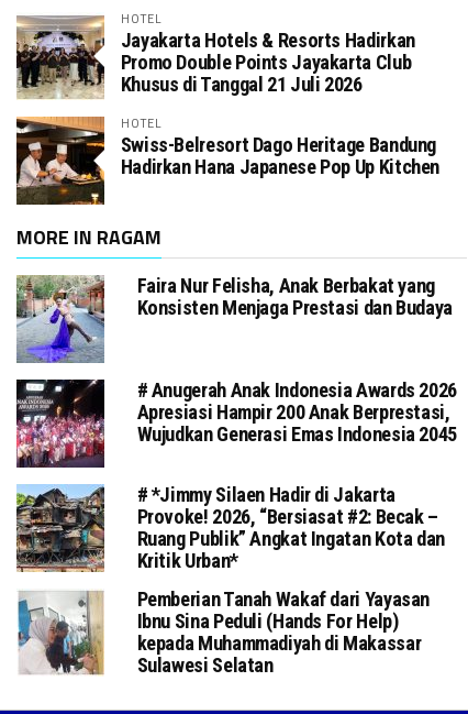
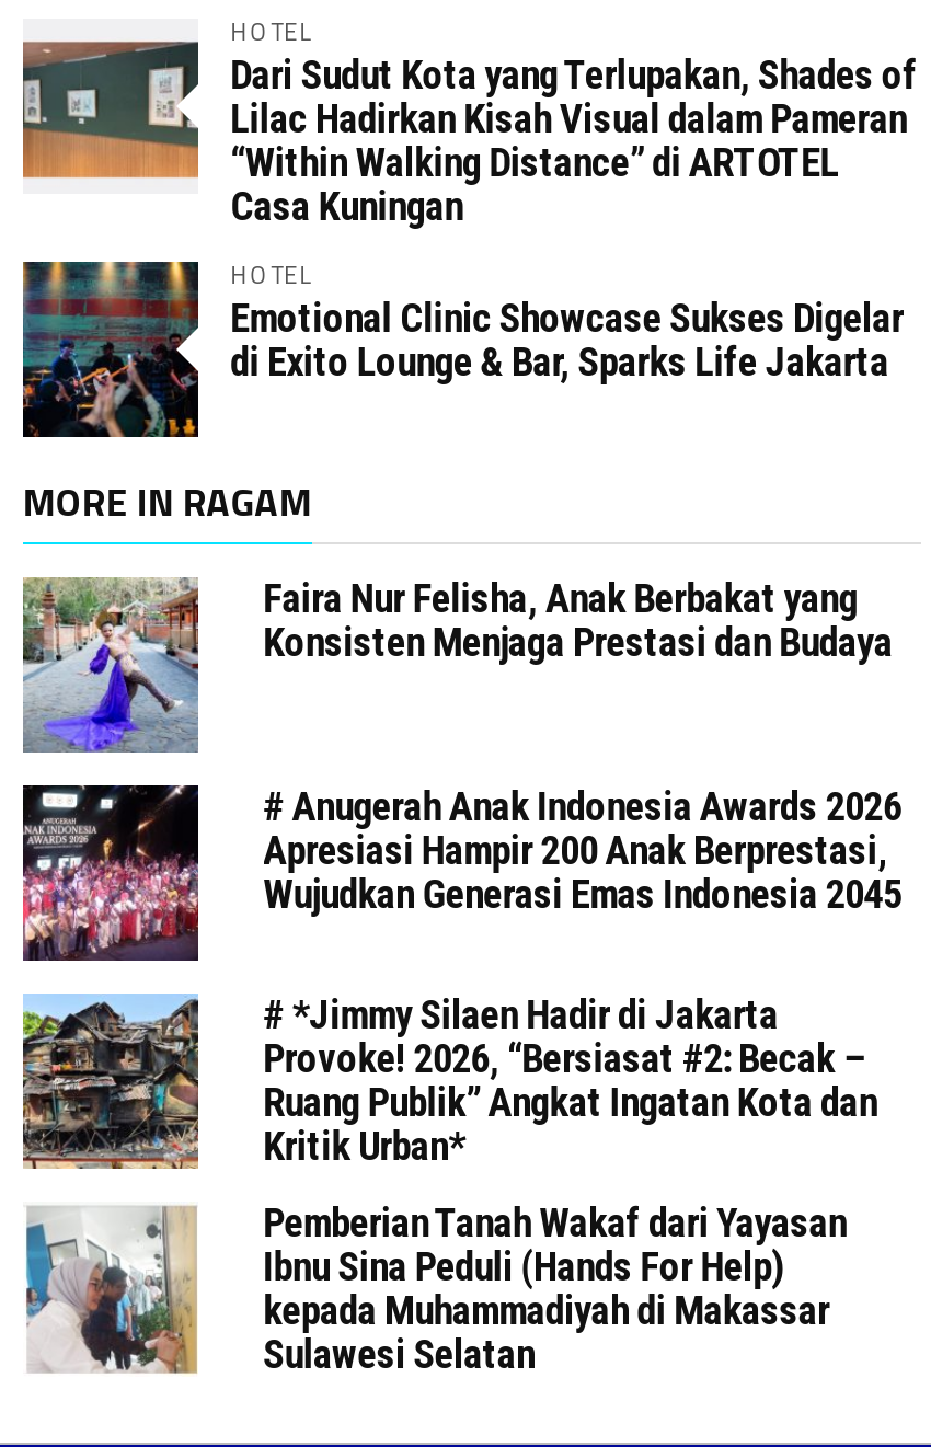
[16,15,415,100] [image] | Jayakarta Hotels & Resorts Hadirkan | Promo Double Points Jayakarta Club | Khusus di Tanggal 21 Juli 2026 -> [23,27,917,230] [image] | Dari Sudut Kota yang Terlupakan, Shades of | Lilac Hadirkan Kisah Visual dalam Pameran | “Within Walking Distance” di ARTOTEL | Casa Kuningan
[15,116,439,206] [image] | Swiss-Belresort Dago Heritage Bandung | Hadirkan Hana Japanese Pop Up Kitchen -> [21,260,903,439] [image] | Emotional Clinic Showcase Sukses Digelar | di Exito Lounge & Bar, Sparks Life Jakarta

